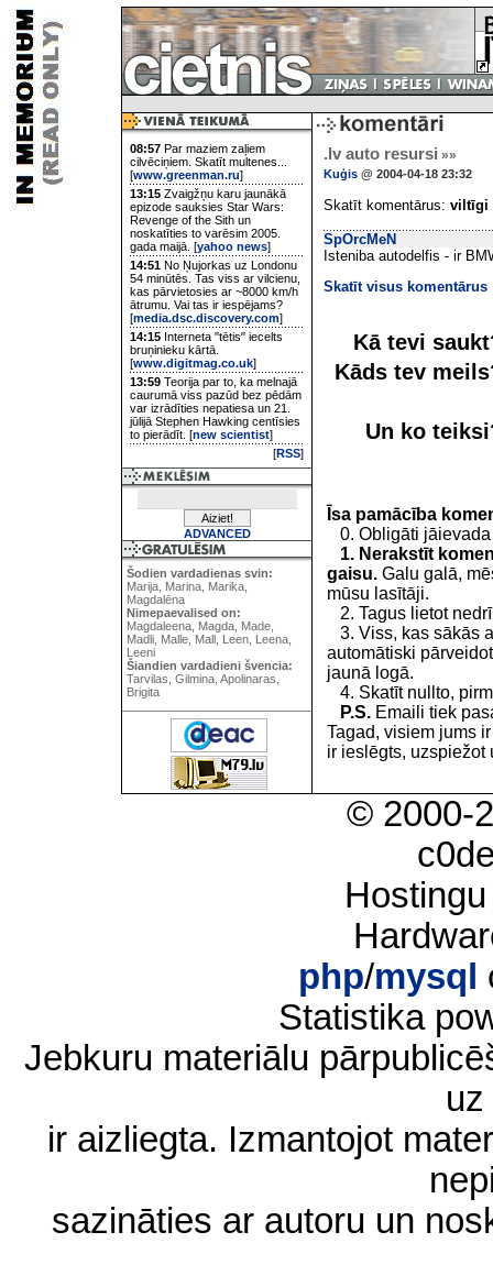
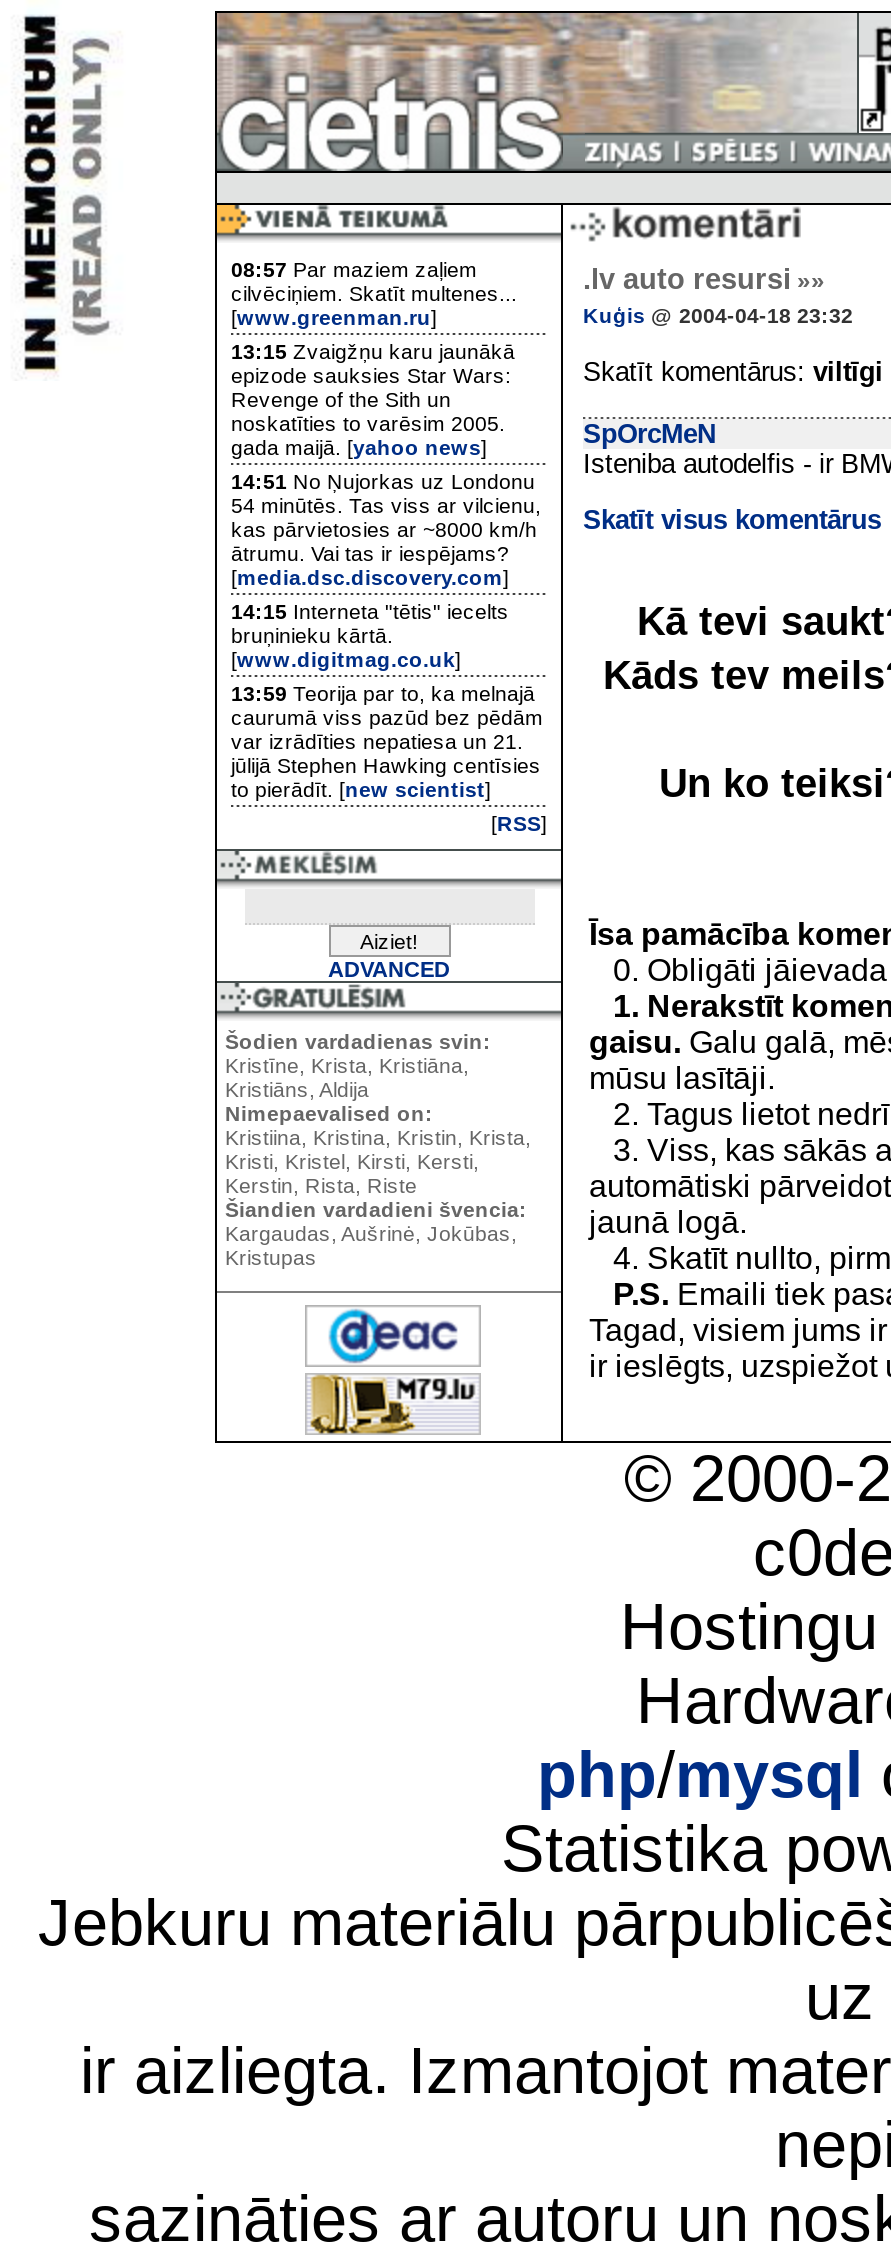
[127,580,248,606] Marija, Marina, Marika, | Magdalēna -> [225,1053,469,1101] Kristīne, Krista, Kristiāna, | Kristiāns, Aldija
[127,619,292,659] Magdaleena, Magda, Made, | Madli, Malle, Mall, Leen, Leena, | Leeni -> [225,1125,531,1197] Kristiina, Kristina, Kristin, Krista, | Kristi, Kristel, Kirsti, Kersti, | Kerstin, Rista, Riste
[127,672,280,698] Tarvilas, Gilmina, Apolinaras, | Brigita -> [225,1221,517,1269] Kargaudas, Aušrinė, Jokūbas, | Kristupas

